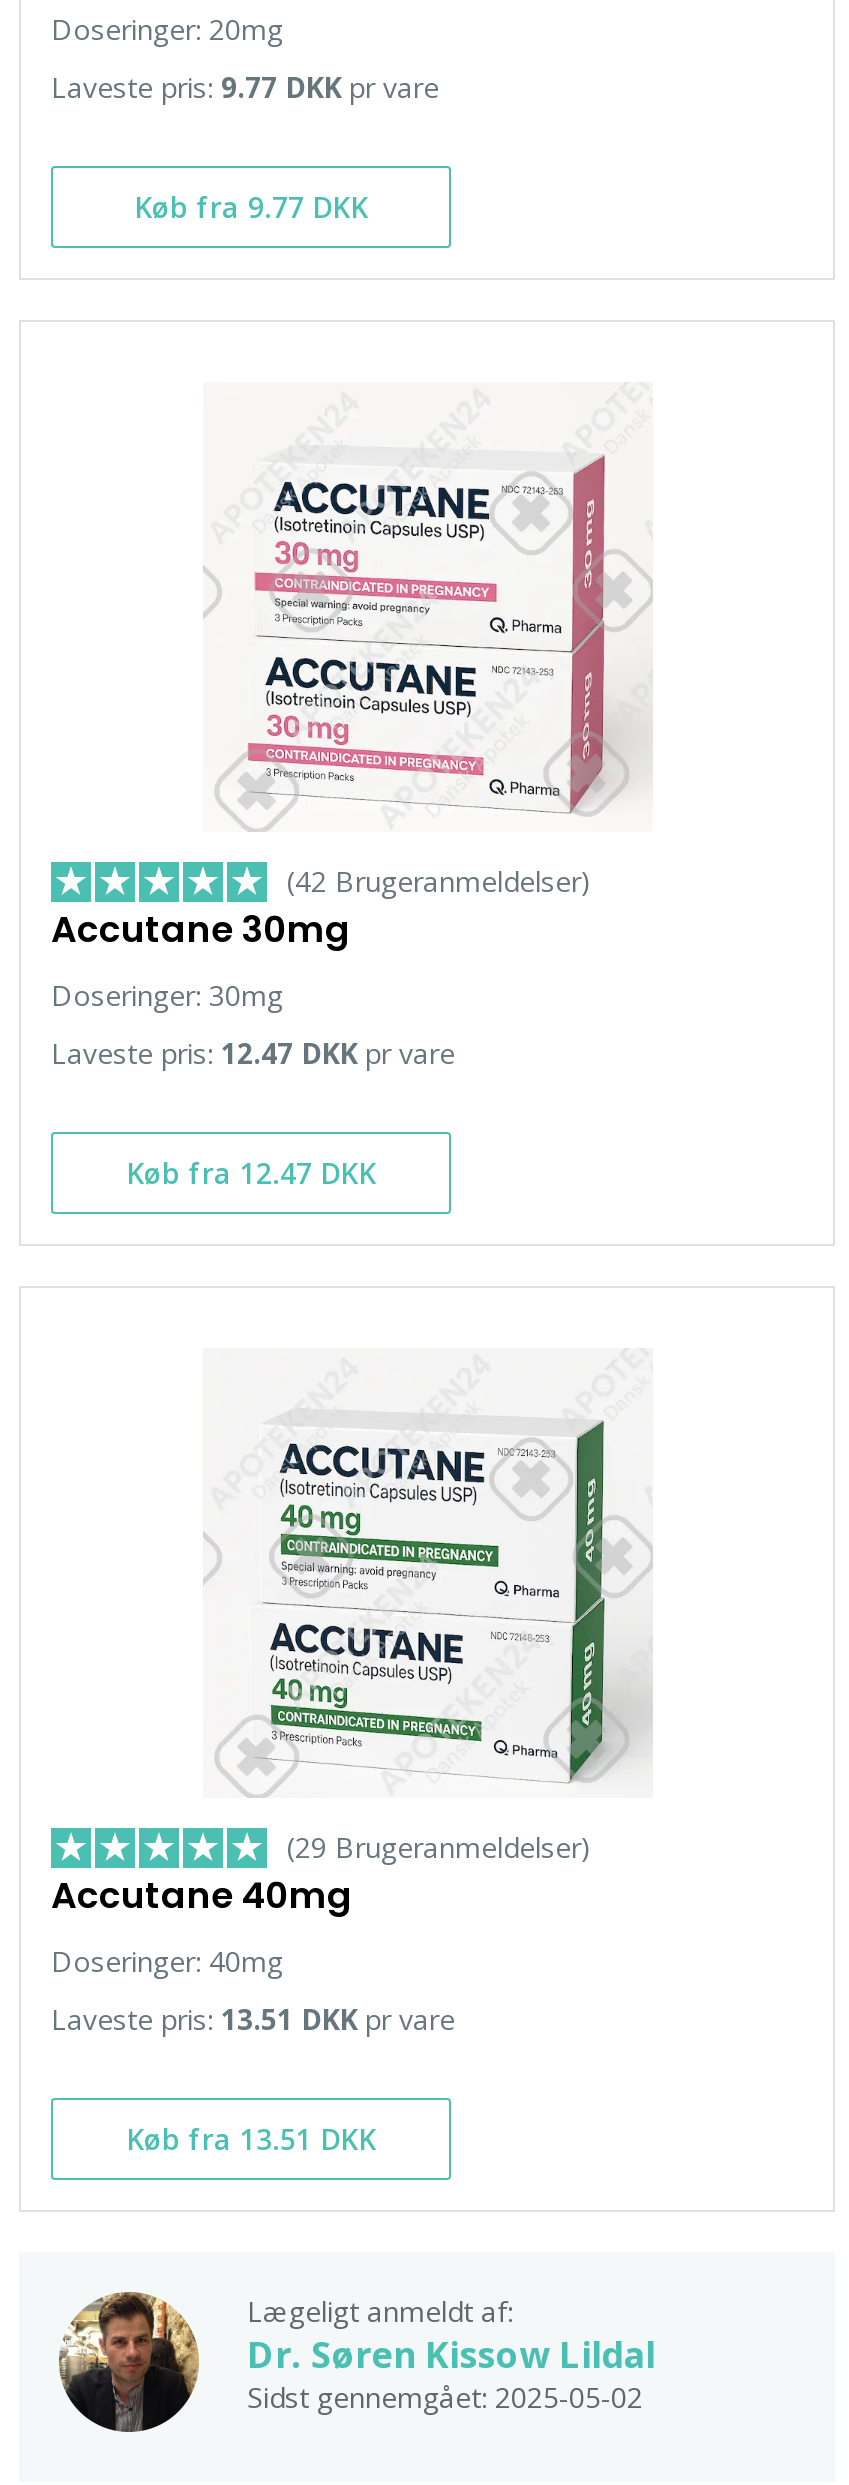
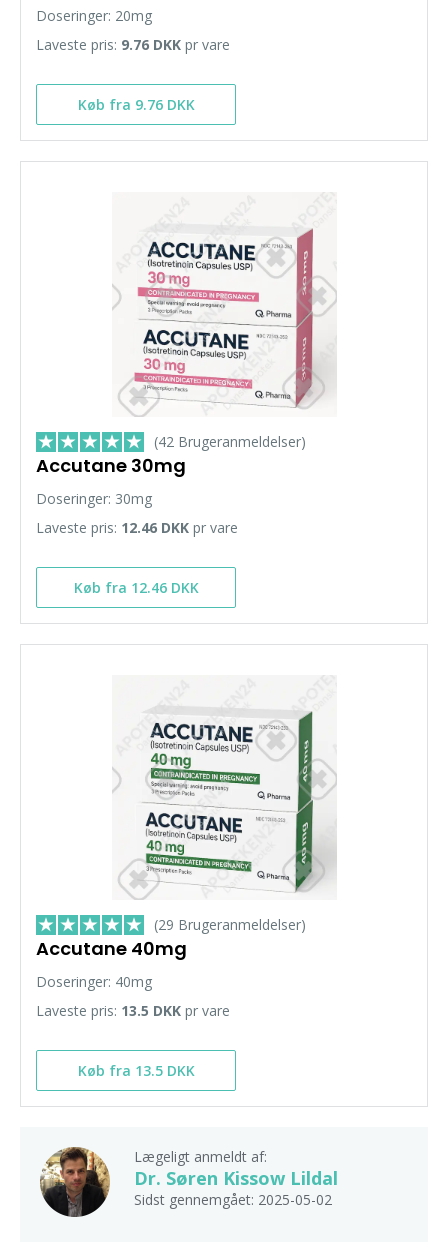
[51,68,439,106] Laveste pris: 9.77 DKK pr vare -> [36,35,230,54] Laveste pris: 9.76 DKK pr vare
[134,188,368,226] Køb fra 9.77 DKK -> [77,95,194,114] Køb fra 9.76 DKK
[51,1034,455,1072] Laveste pris: 12.47 DKK pr vare -> [36,518,238,537] Laveste pris: 12.46 DKK pr vare
[126,1154,376,1192] Køb fra 12.47 DKK -> [73,578,198,597] Køb fra 12.46 DKK
[51,2000,455,2038] Laveste pris: 13.51 DKK pr vare -> [36,1001,230,1020] Laveste pris: 13.5 DKK pr vare
[126,2120,376,2158] Køb fra 13.51 DKK -> [77,1061,194,1080] Køb fra 13.5 DKK

